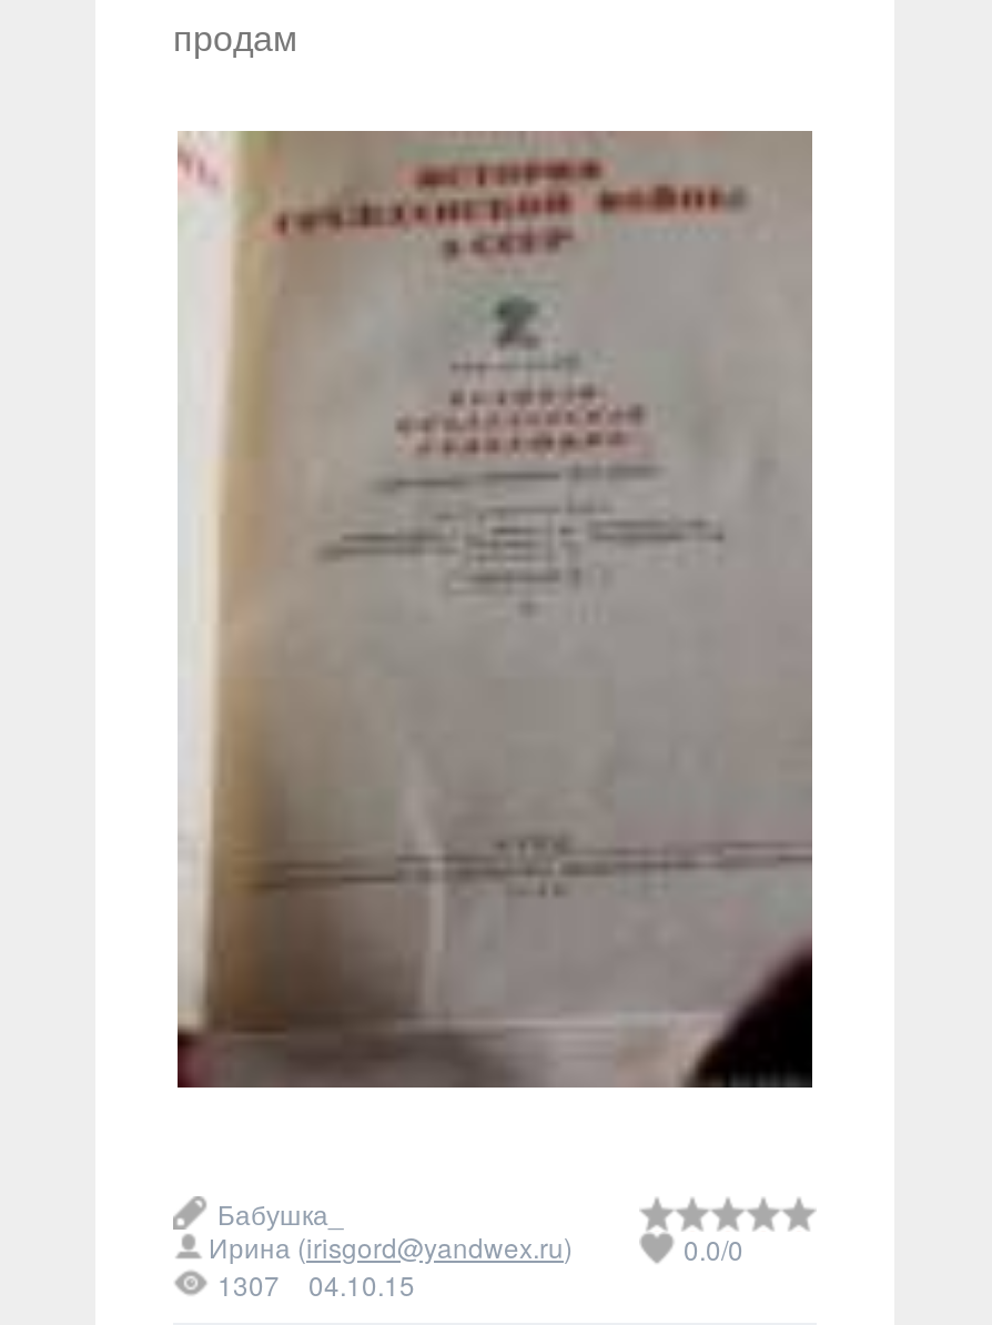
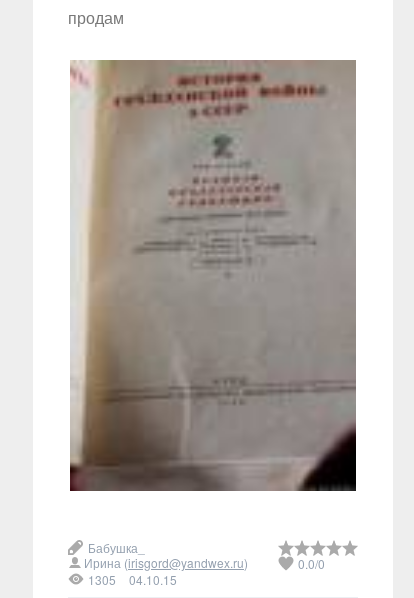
[217,1265,415,1303] 1307 04.10.15 -> [88,571,177,588] 1305 04.10.15

